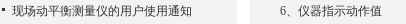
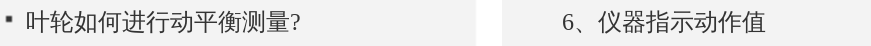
[12,4,192,18] 现场动平衡测量仪的用户使用通知 -> [26,8,300,36] 叶轮如何进行动平衡测量?

